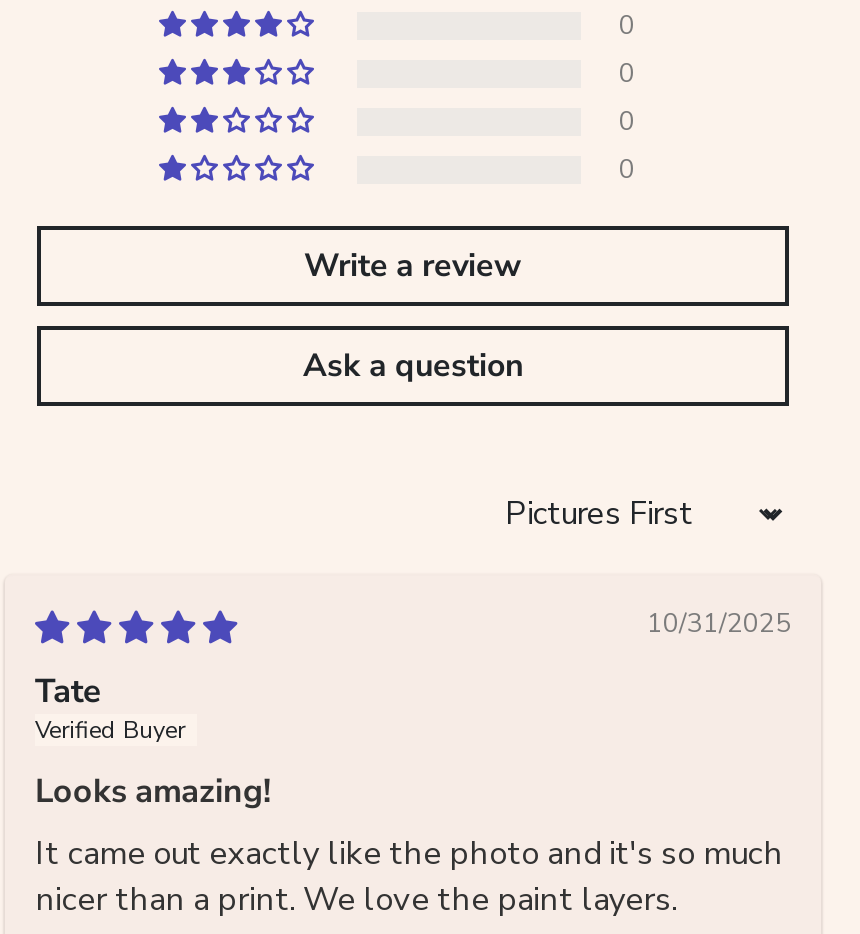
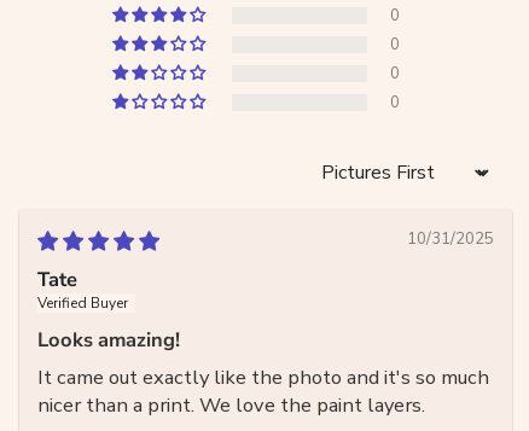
[303,245,523,389] Write a review | Ask a question -> none

